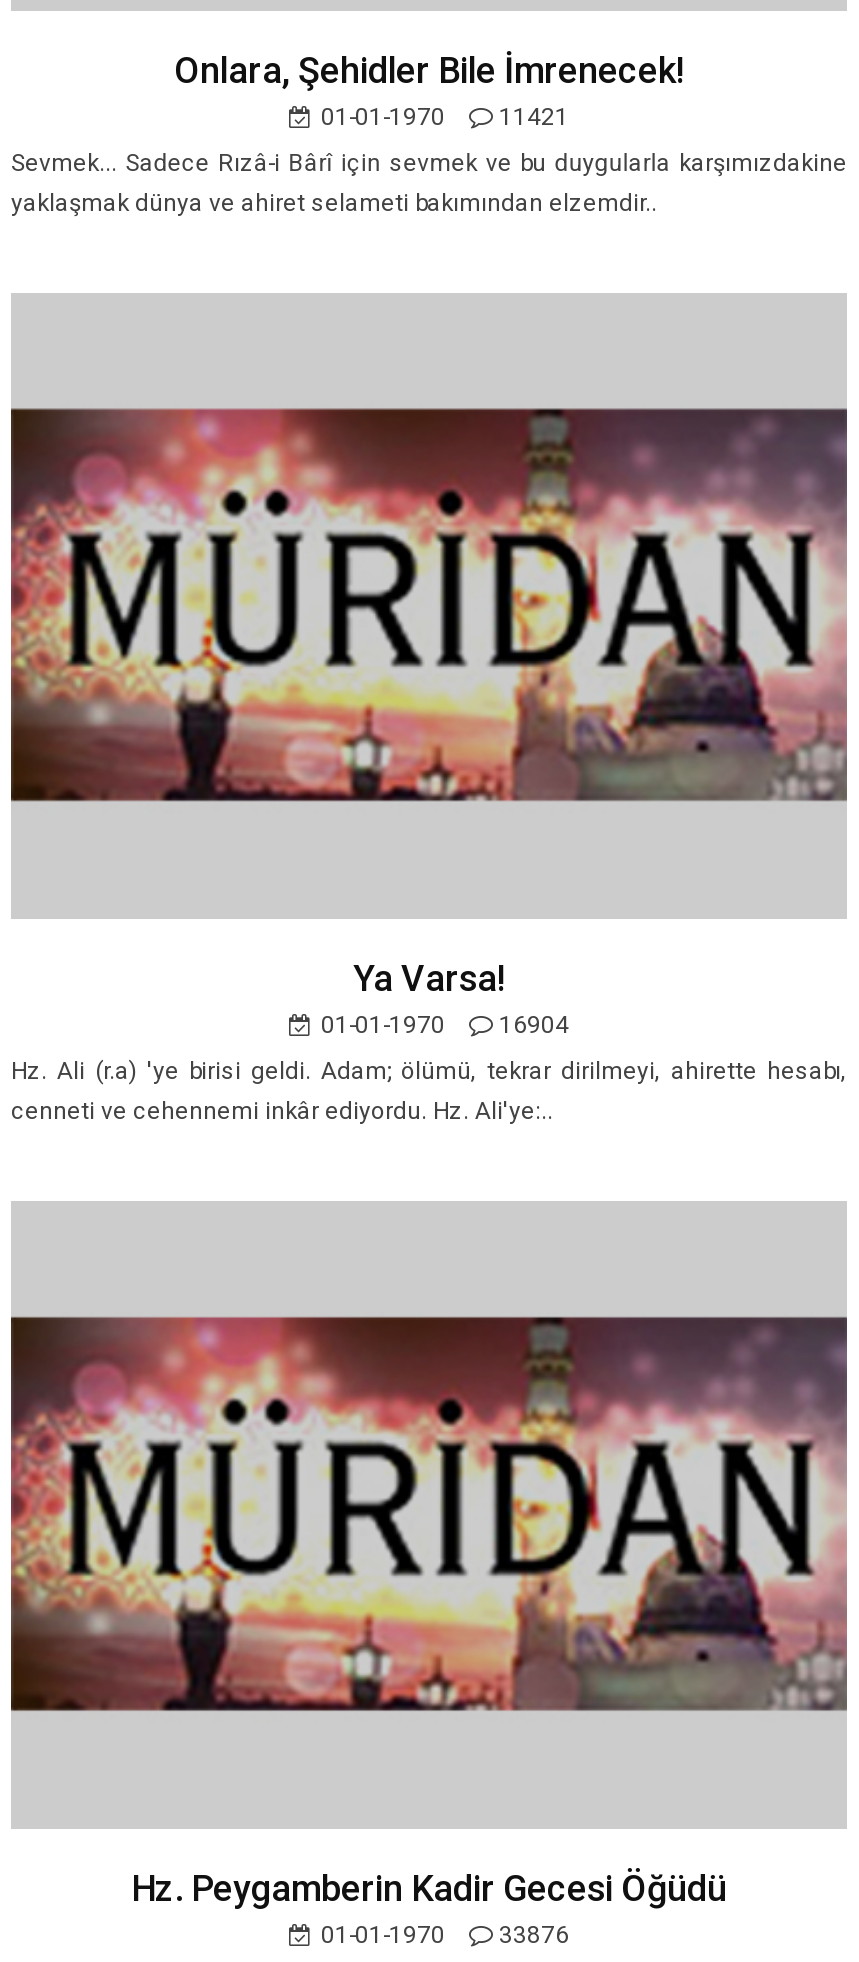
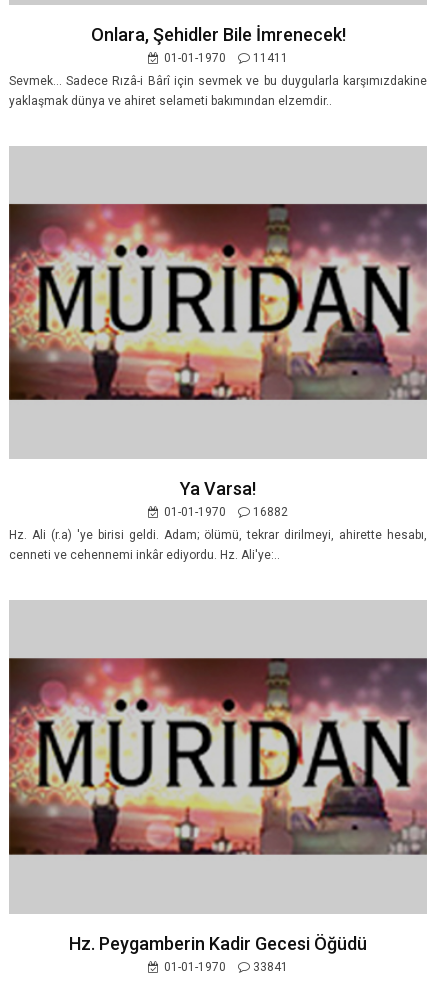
[321,103,569,131] 01-01-1970 11421 -> [164,51,288,65] 01-01-1970 11411
[321,1012,569,1040] 01-01-1970 16904 -> [164,505,288,519] 01-01-1970 16882
[321,1921,569,1949] 01-01-1970 33876 -> [164,960,288,974] 01-01-1970 33841

